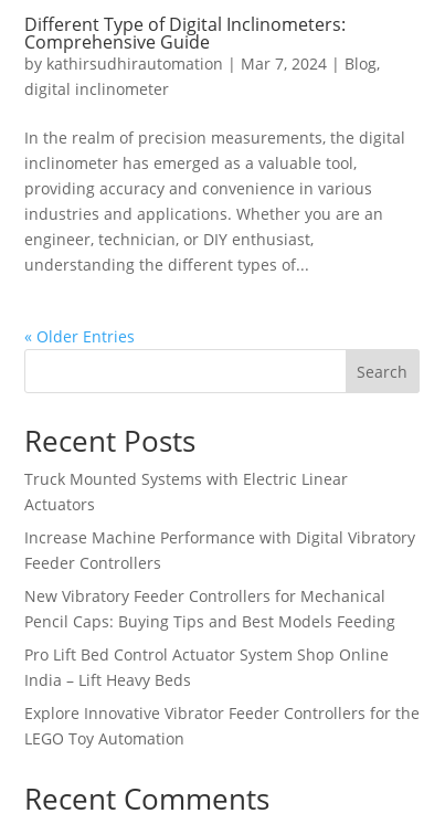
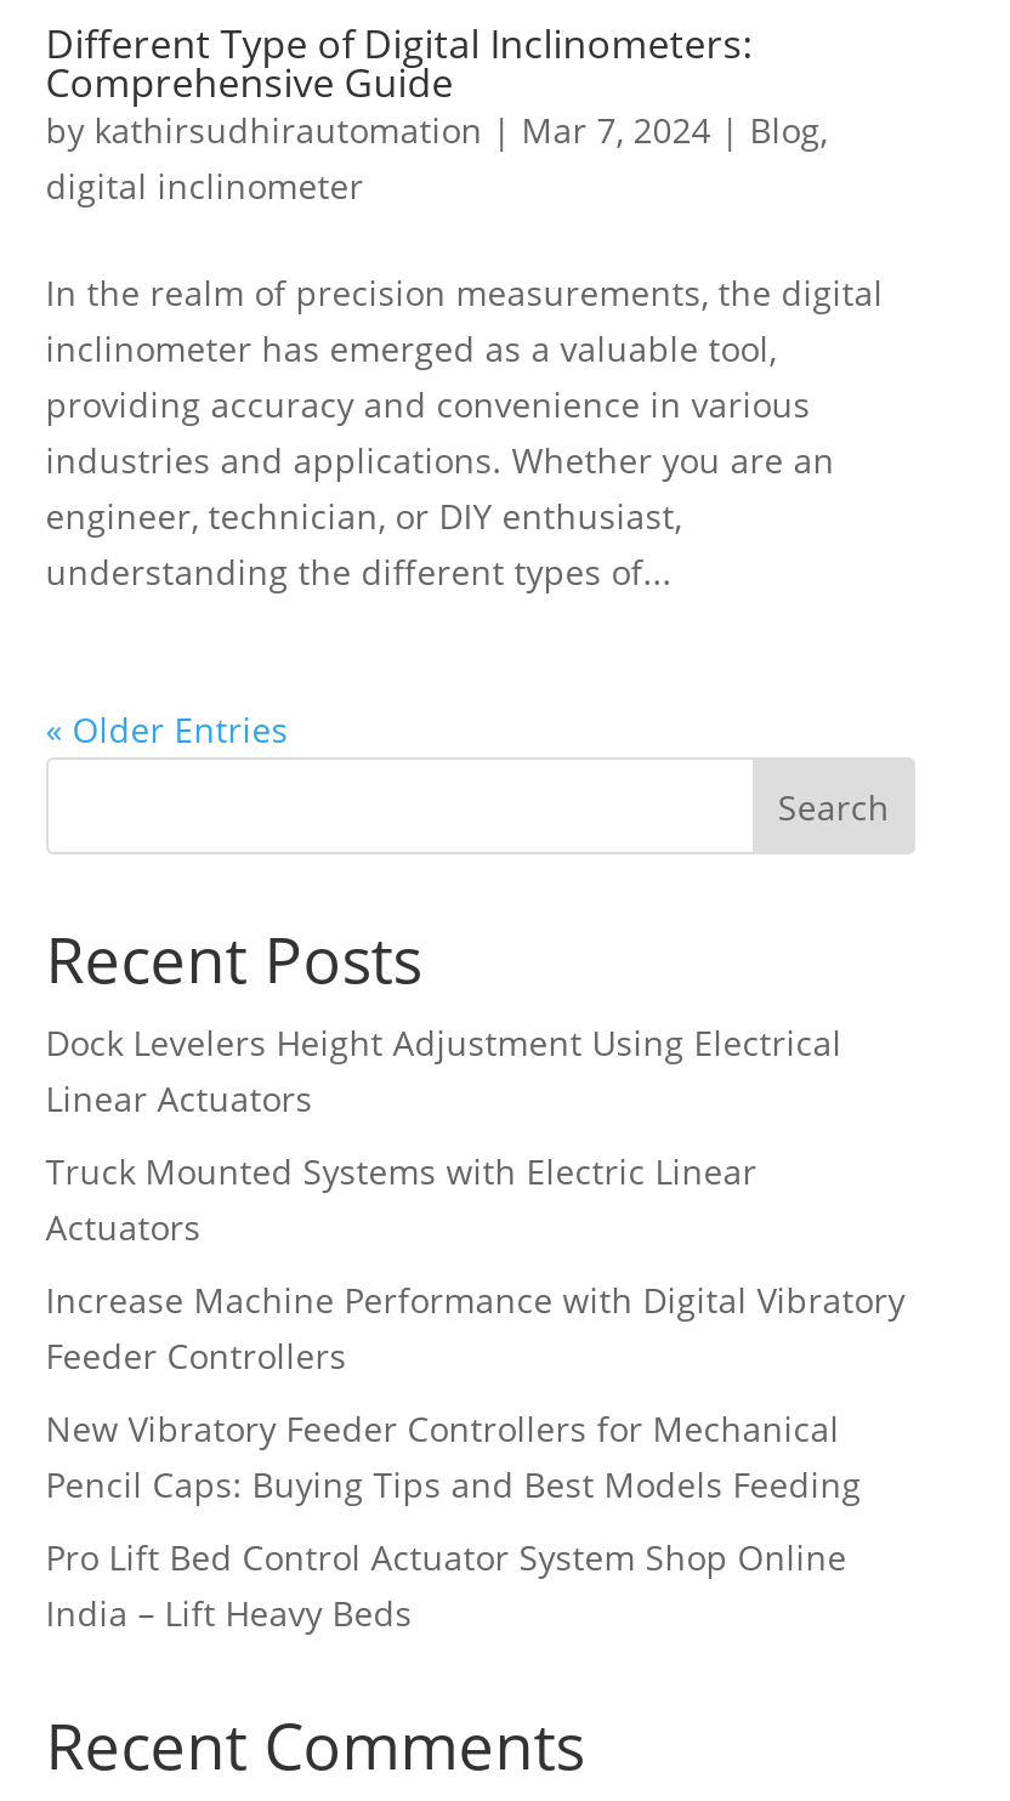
none -> [46,1019,842,1121] Dock Levelers Height Adjustment Using Electrical | Linear Actuators
moved [24,468,415,690] -> [46,1148,905,1636]: Truck Mounted Systems with Electric Linear | Actuators | Increase Machine Performance with Digital Vibratory | Feeder Controllers | New Vibratory Feeder Controllers for Mechanical | Pencil Caps: Buying Tips and Best Models Feeding | Pro Lift Bed Control Actuator System Shop Online | India – Lift Heavy Beds
[24,702,419,749] Explore Innovative Vibrator Feeder Controllers for the | LEGO Toy Automation -> none

